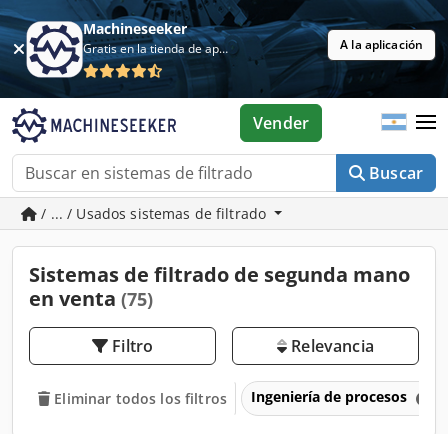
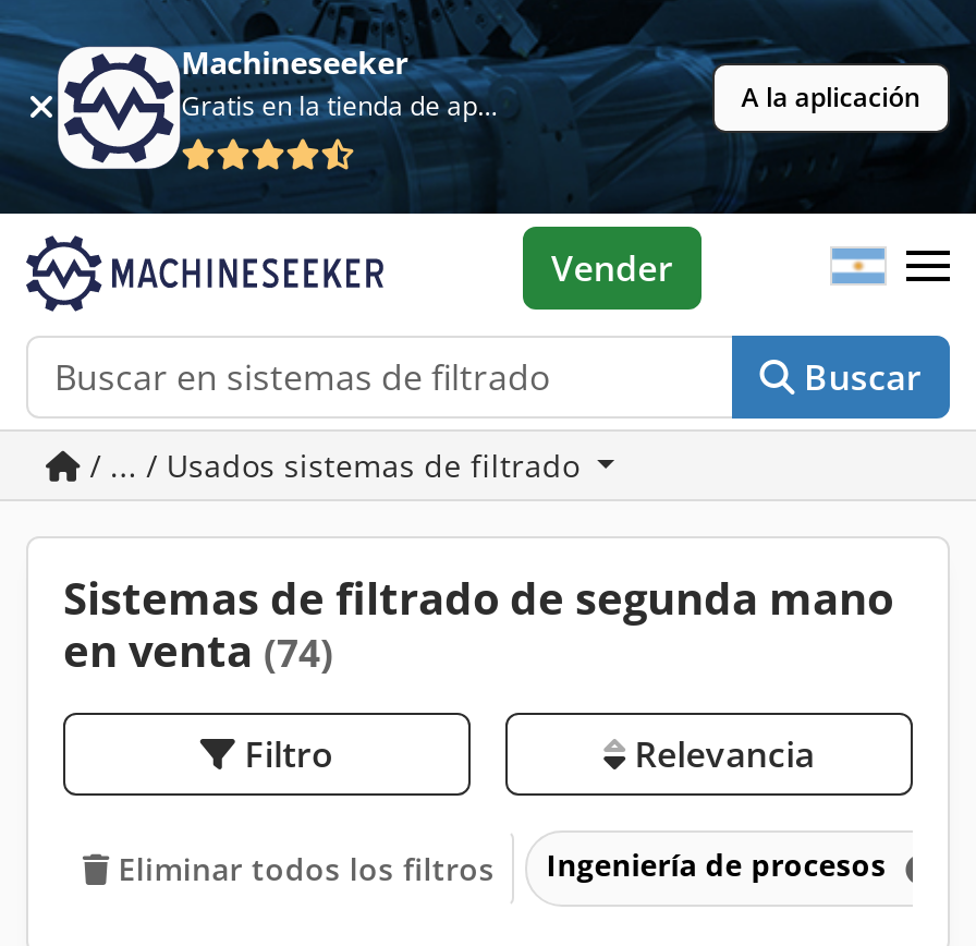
[29,285,153,312] en venta (75) -> [63,621,333,680] en venta (74)

